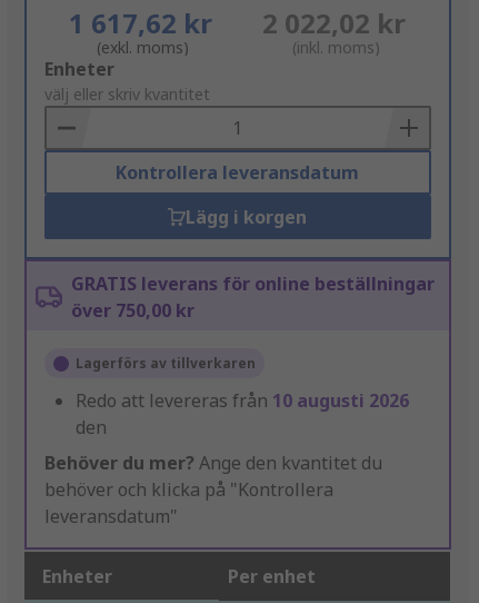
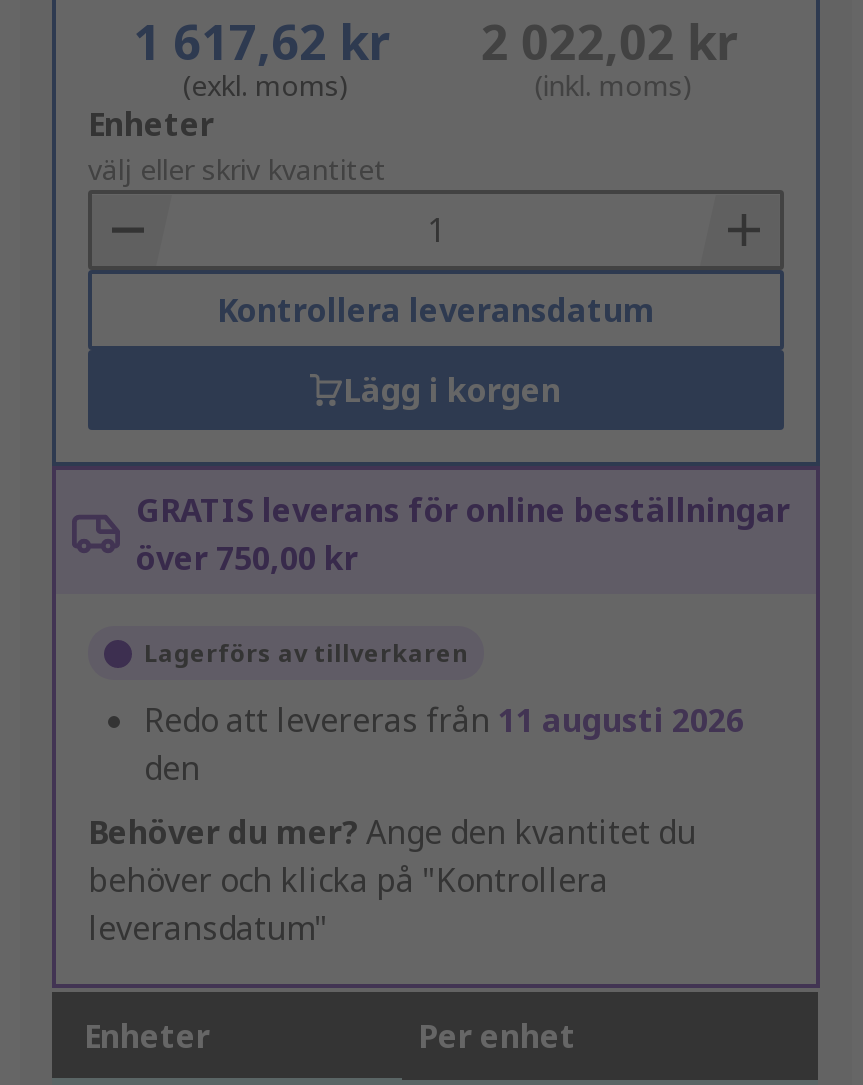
[76,389,409,413] Redo att levereras från 10 augusti 2026 -> [144,699,744,743] Redo att levereras från 11 augusti 2026

